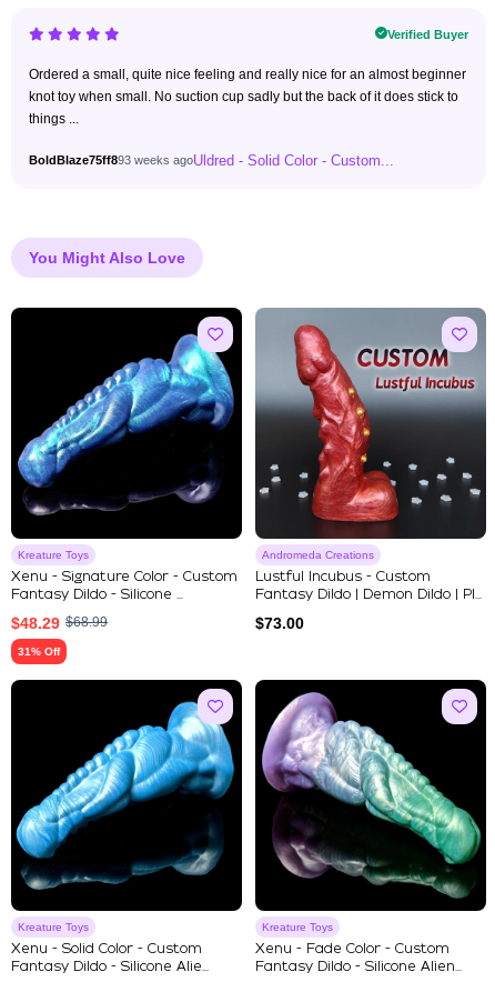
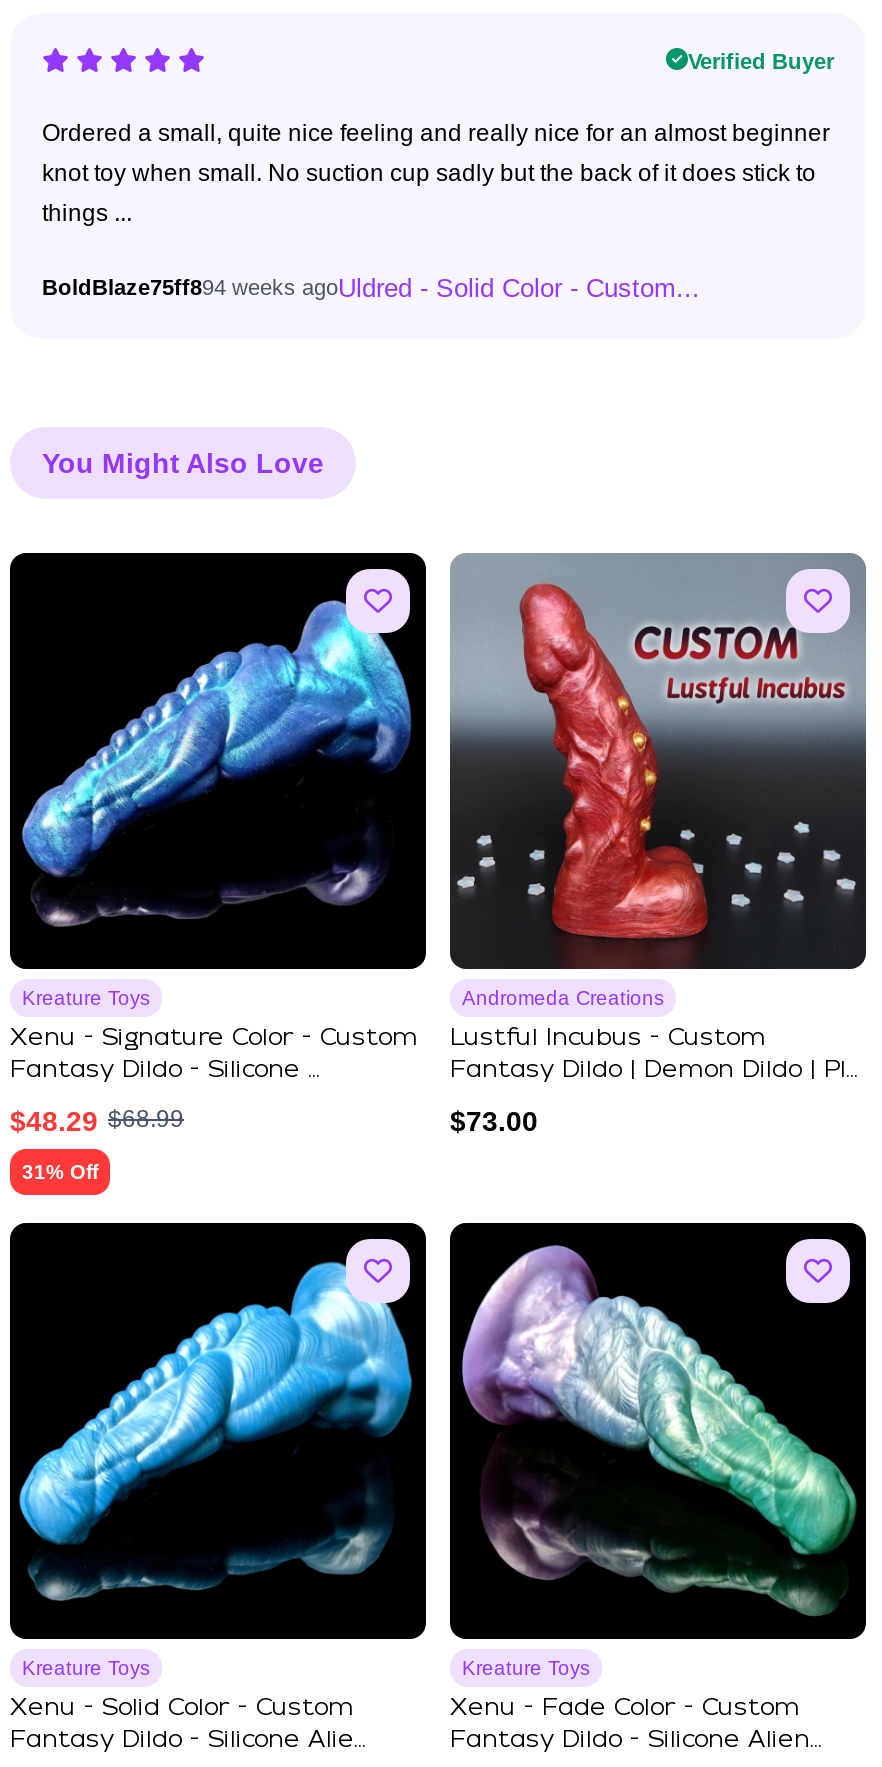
[29,152,394,169] BoldBlaze75ff893 weeks agoUldred - Solid Color - Custom... -> [42,272,700,302] BoldBlaze75ff894 weeks agoUldred - Solid Color - Custom...

